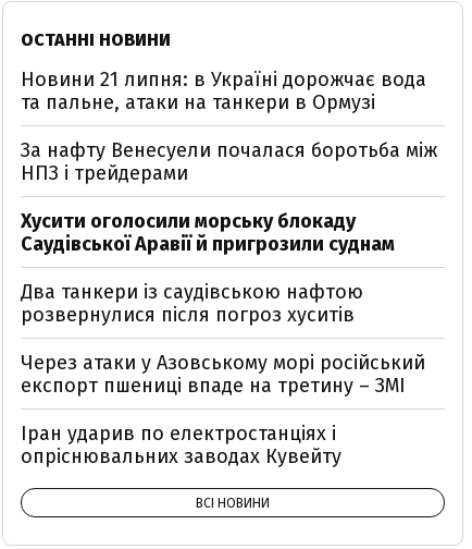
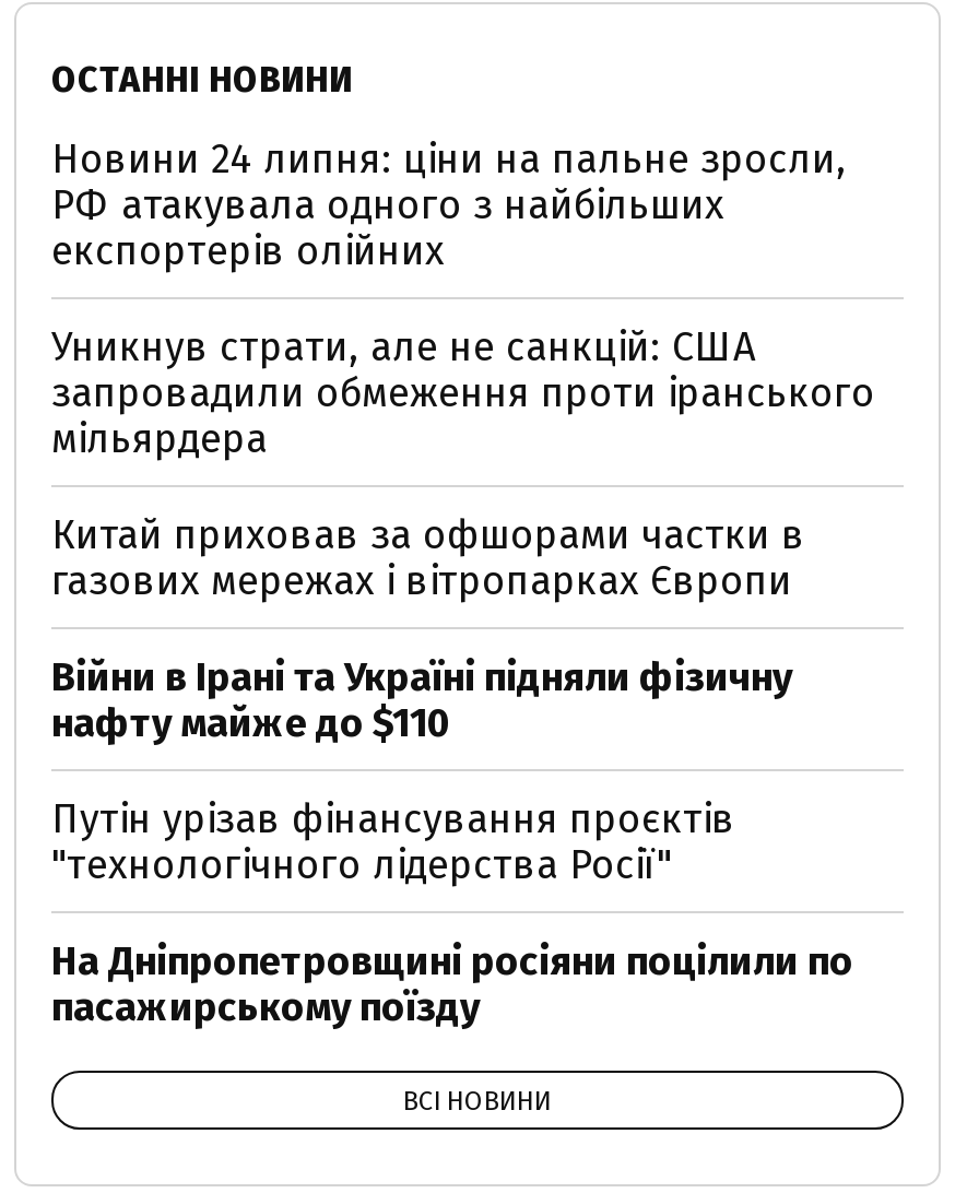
[21,68,426,114] Новини 21 липня: в Україні дорожчає вода | та пальне, атаки на танкери в Ормузі -> [51,135,847,275] Новини 24 липня: ціни на пальне зросли, | РФ атакувала одного з найбільших | експортерів олійних
[21,138,437,185] За нафту Венесуели почалася боротьба між | НПЗ і трейдерами -> [51,323,875,463] Уникнув страти, але не санкцій: США | запровадили обмеження проти іранського | мільярдера
[21,209,395,256] Хусити оголосили морську блокаду | Саудівської Аравії й пригрозили суднам -> [51,511,805,605] Китай приховав за офшорами частки в | газових мережах і вітропарках Європи
[21,280,363,327] Два танкери із саудівською нафтою | розвернулися після погроз хуситів -> [51,653,792,747] Війни в Ірані та Україні підняли фізичну | нафту майже до $110
[21,351,425,398] Через атаки у Азовському морі російський | експорт пшениці впаде на третину – ЗМІ -> [51,795,735,889] Путін урізав фінансування проєктів | "технологічного лідерства Росії"
[21,422,341,468] Іран ударив по електростанціях і | опріснювальних заводах Кувейту -> [51,937,853,1031] На Дніпропетровщині росіяни поцілили по | пасажирському поїзду

